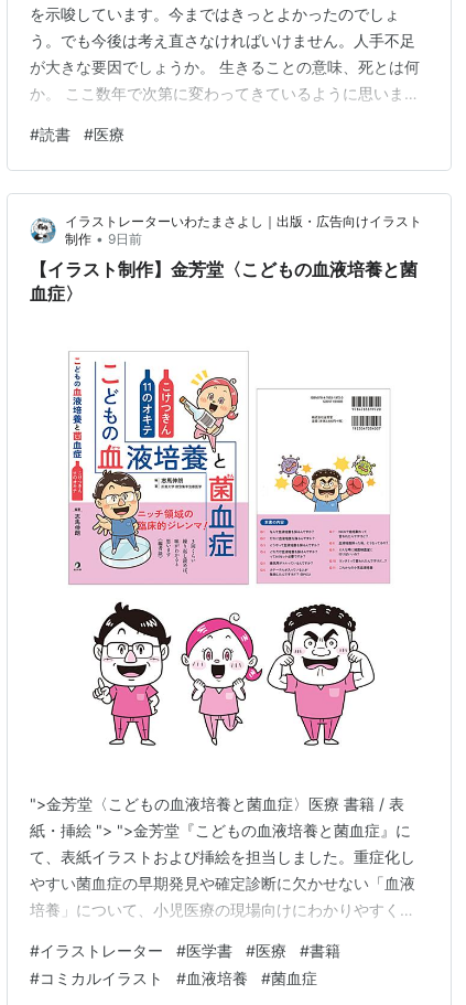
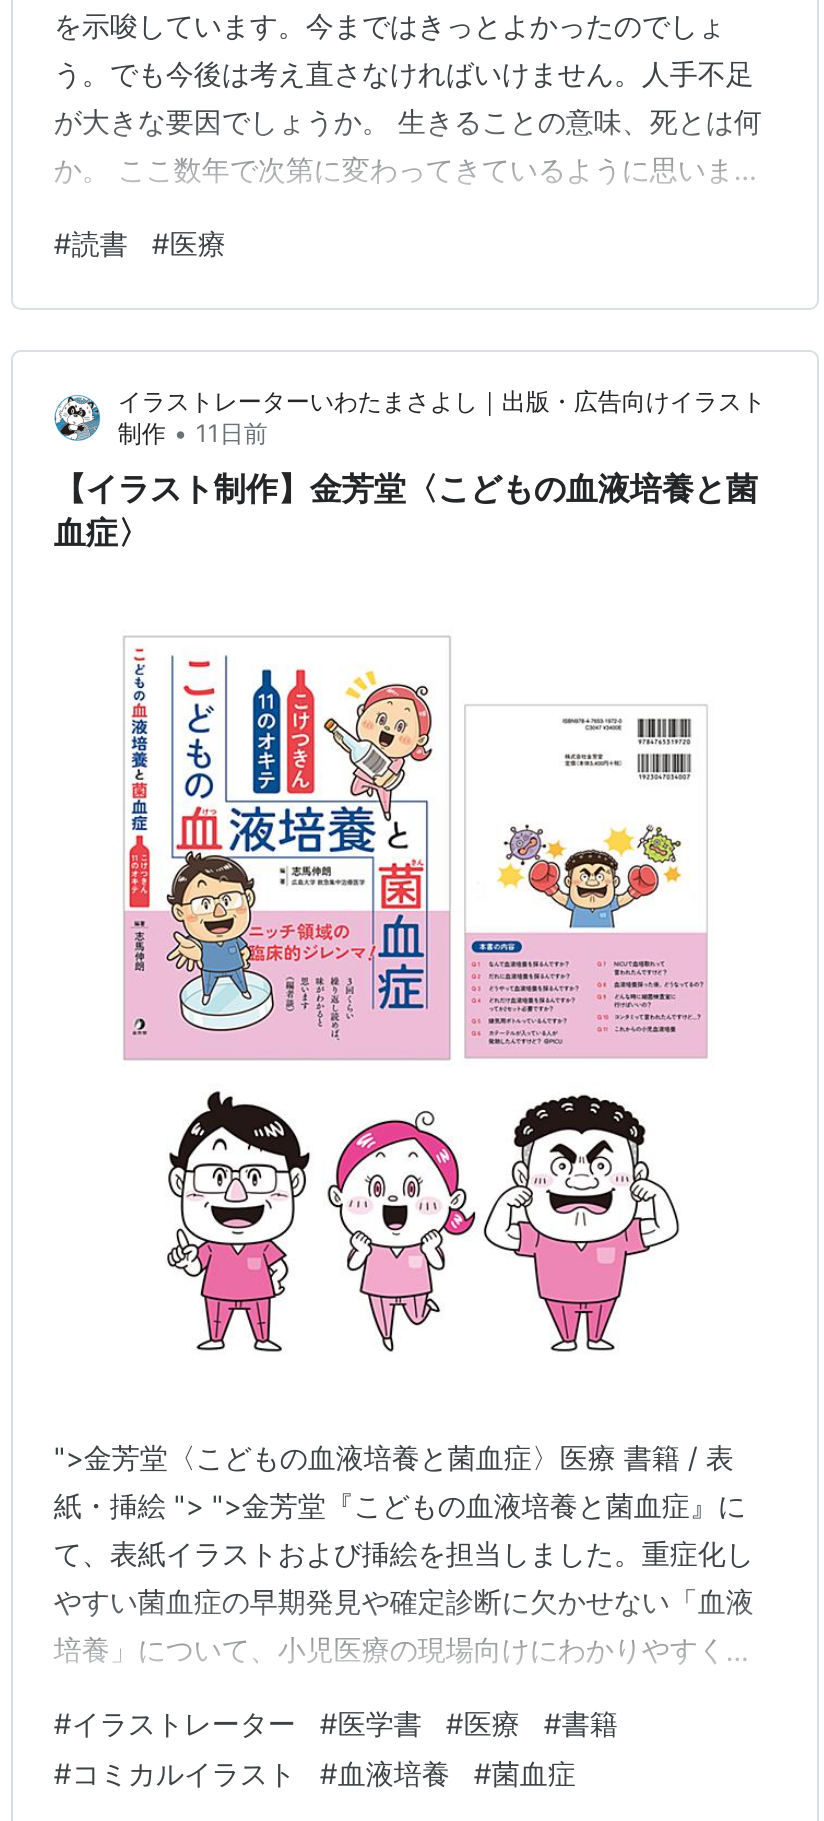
[65,230,143,247] 制作 • 9日前 -> [118,417,268,449] 制作 • 11日前

